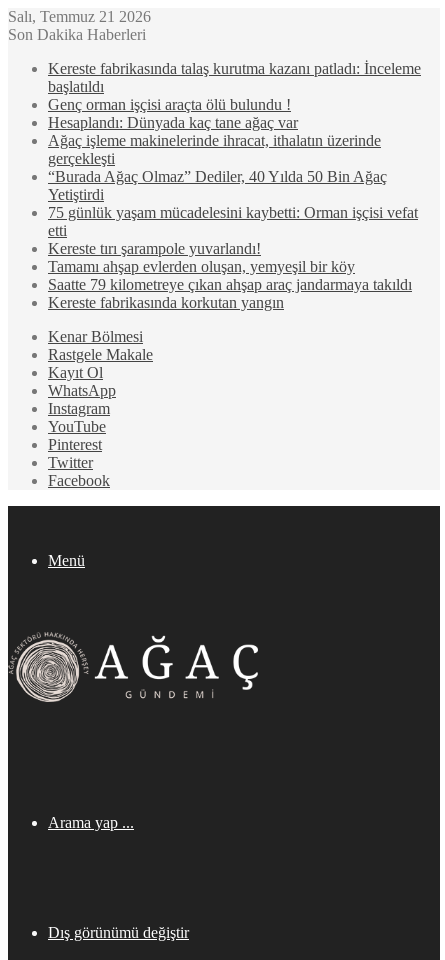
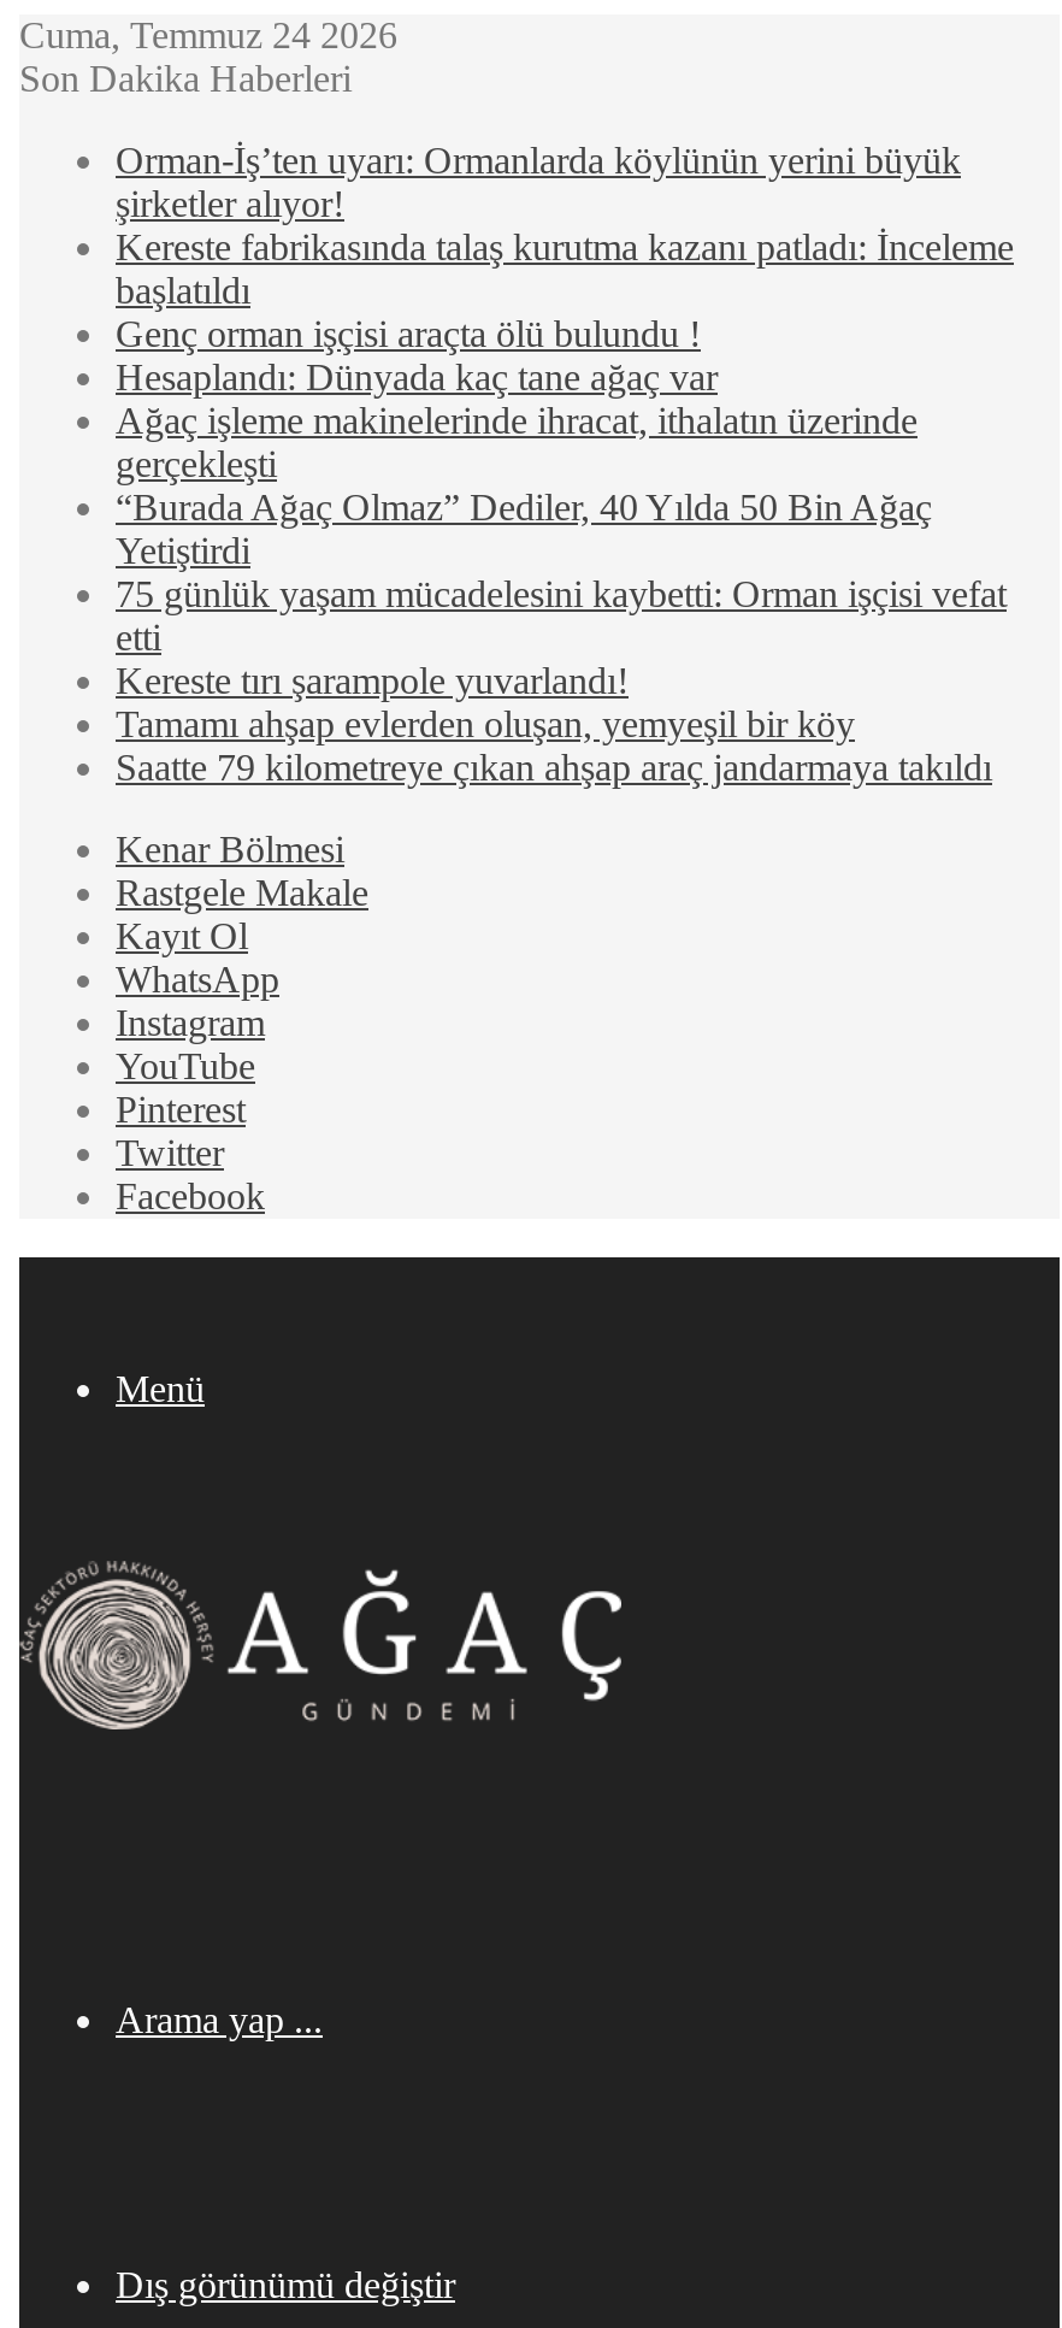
[8,8,151,25] Salı, Temmuz 21 2026 -> [19,14,397,55] Cuma, Temmuz 24 2026
none -> [116,140,961,224] Orman-İş’ten uyarı: Ormanlarda köylünün yerini büyük | şirketler alıyor!
moved [48,60,421,293] -> [116,226,1014,788]: Kereste fabrikasında talaş kurutma kazanı patladı: İnceleme | başlatıldı | Genç orman işçisi araçta ölü bulundu ! | ... | Tamamı ahşap evlerden oluşan, yemyeşil bir köy | Saatte 79 kilometreye çıkan ahşap araç jandarmaya takıldı
[48,294,284,311] Kereste fabrikasında korkutan yangın -> none

